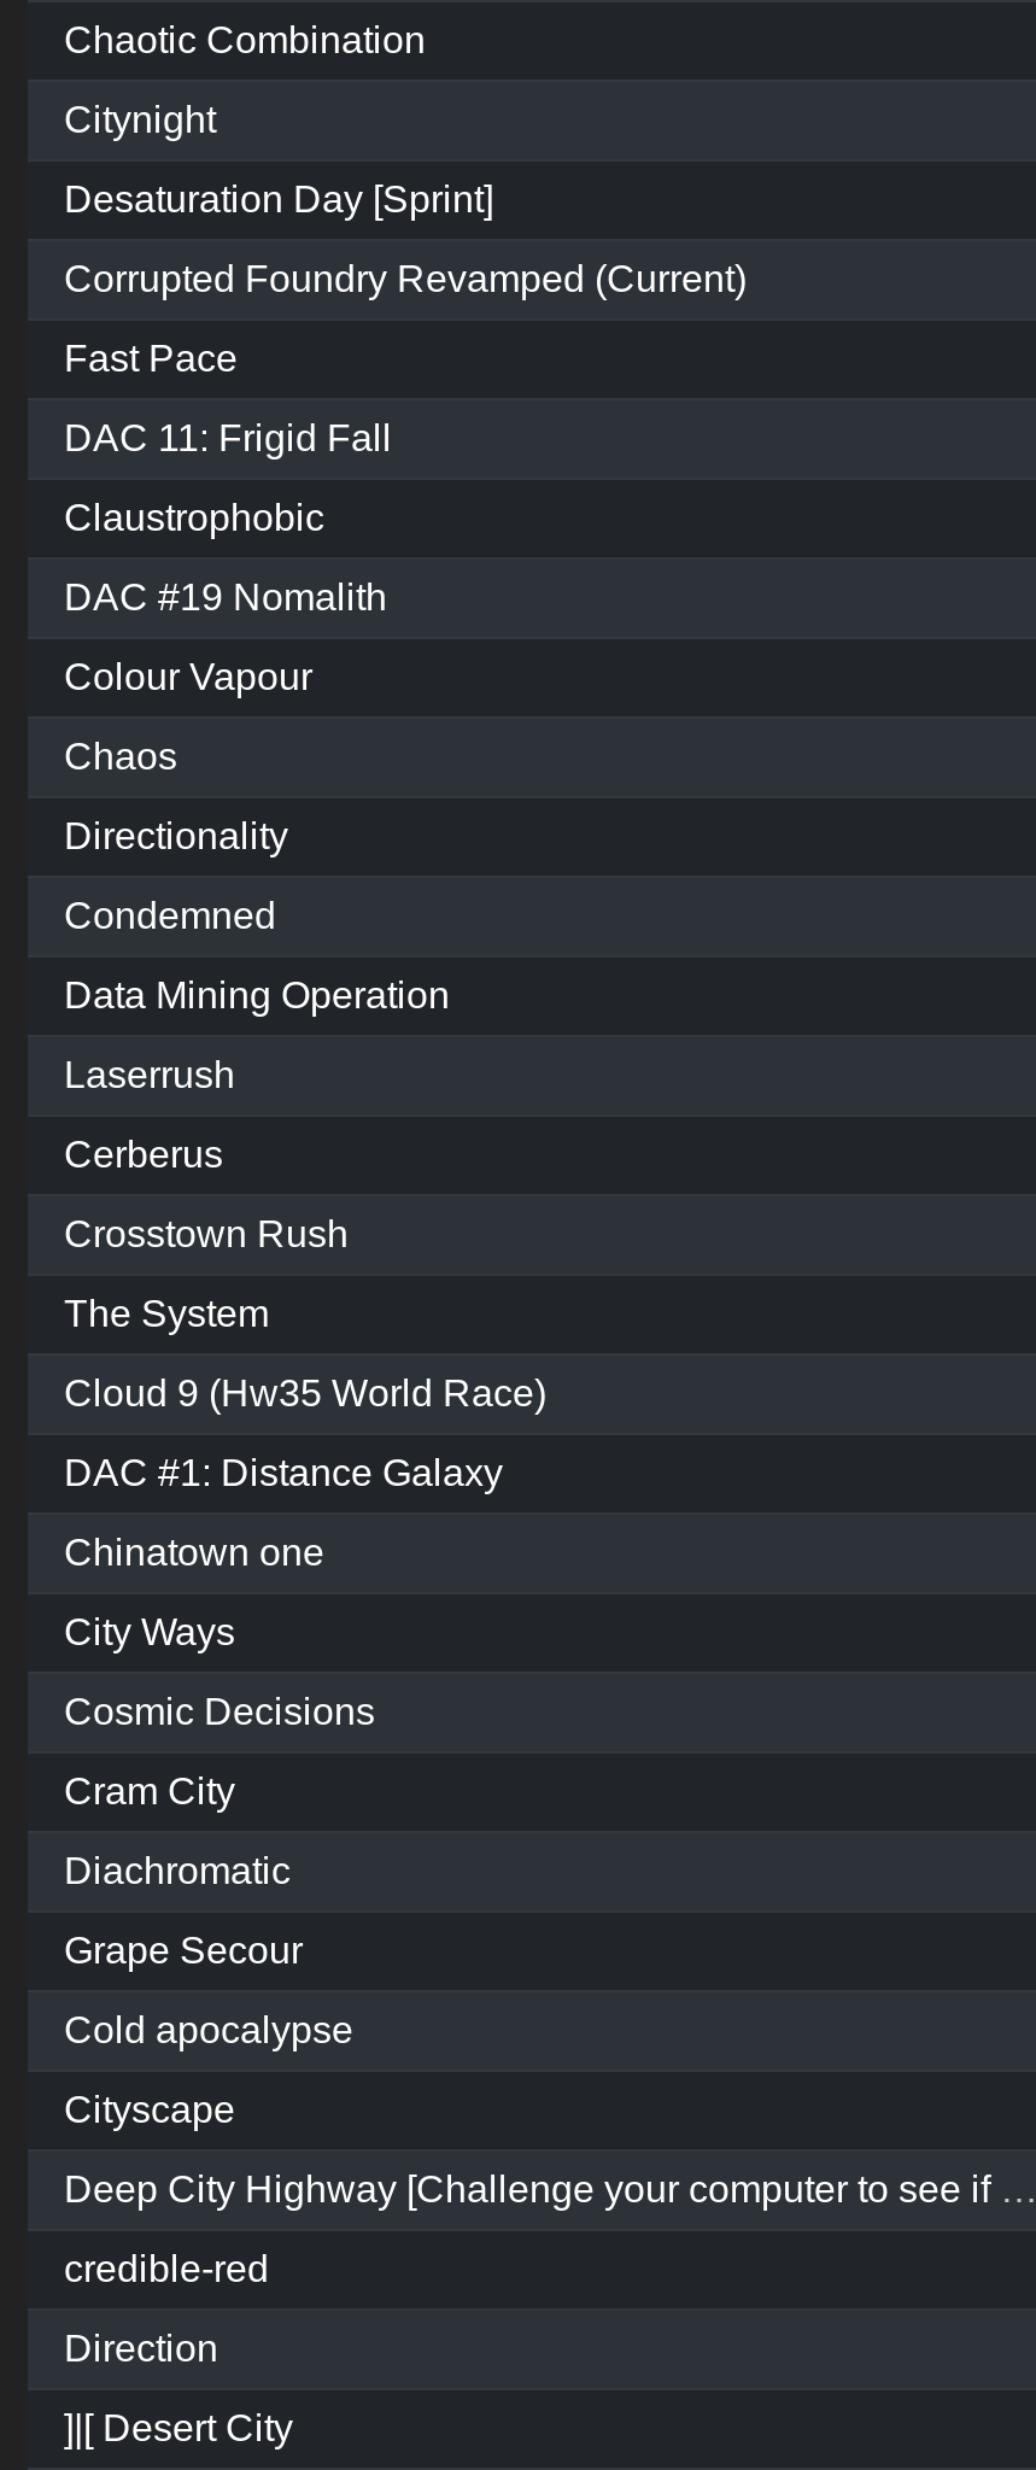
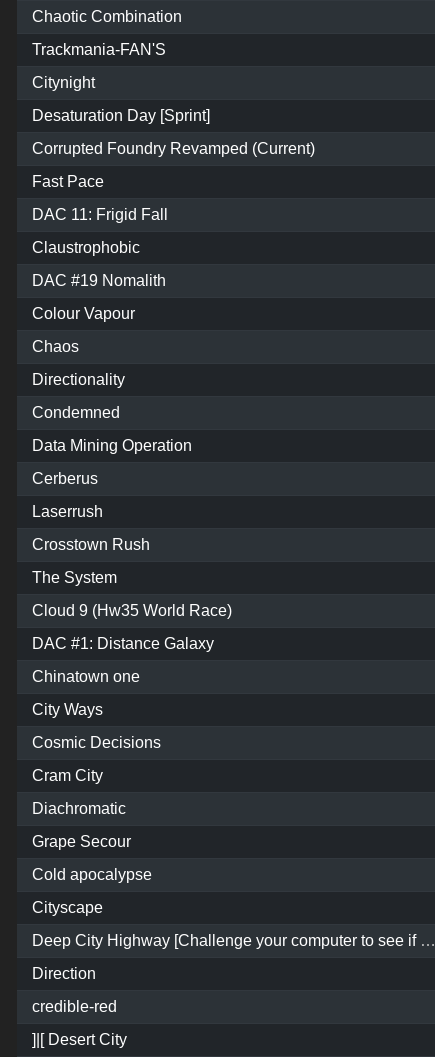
none -> [32,41,166,58] Trackmania-FAN'S
moved [64,1055,235,1096] -> [32,503,103,520]: Laserrush
moved [64,2249,269,2290] -> [32,998,117,1015]: credible-red

